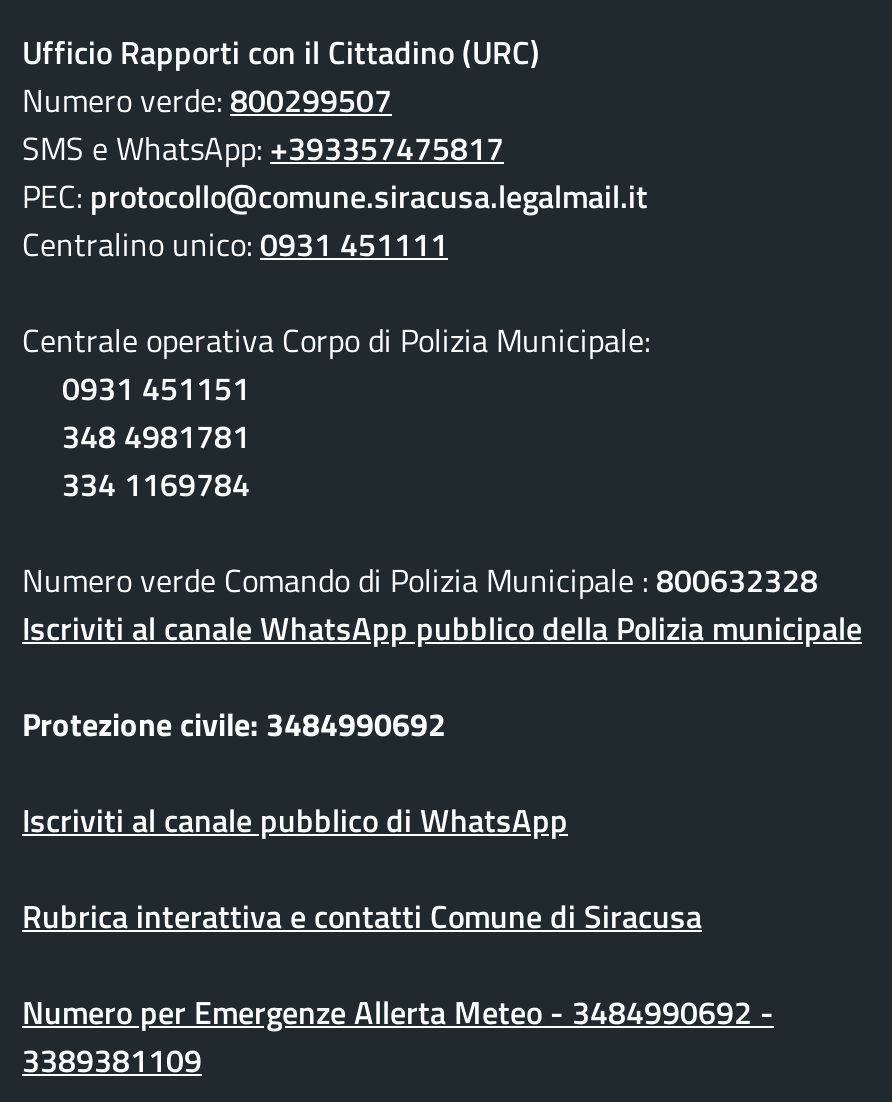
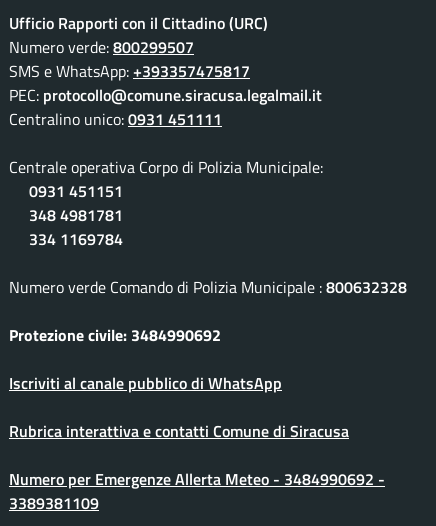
[22,605,862,653] Iscriviti al canale WhatsApp pubblico della Polizia municipale -> none

